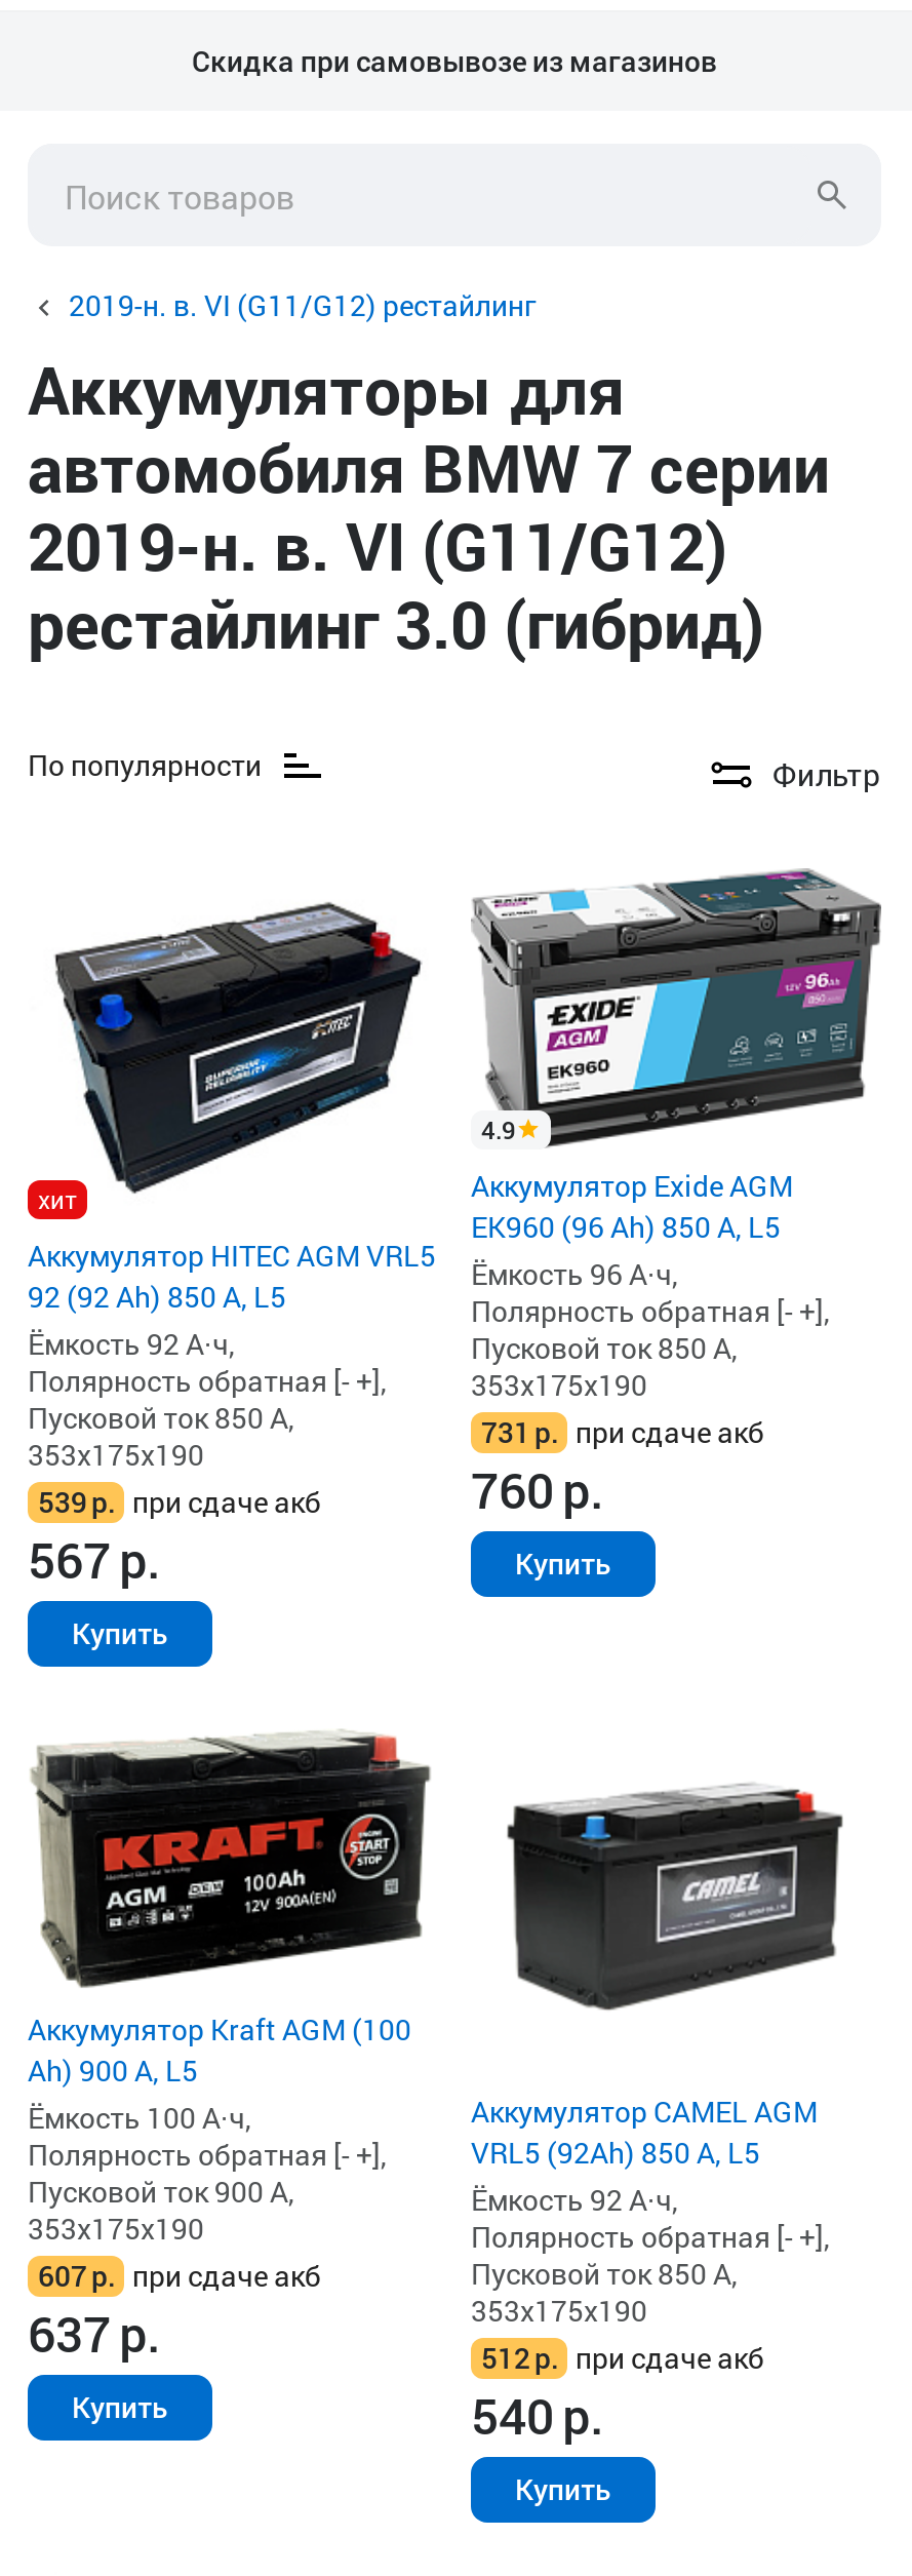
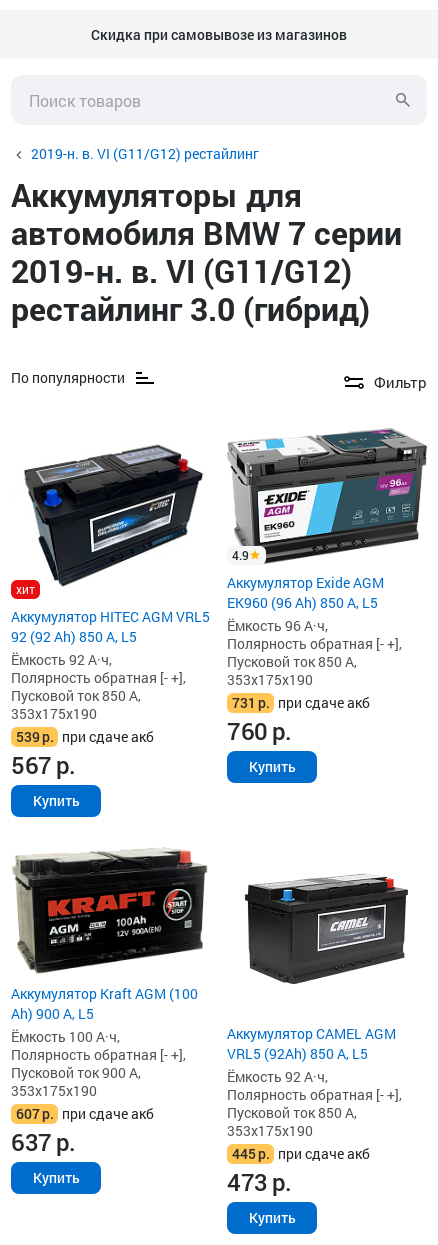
[481,2337,764,2376] 512 р. при сдаче акб -> [232,1144,370,1163] 445 р. при сдаче акб
[471,2382,603,2448] 540 р. -> [227,1166,292,1198] 473 р.

